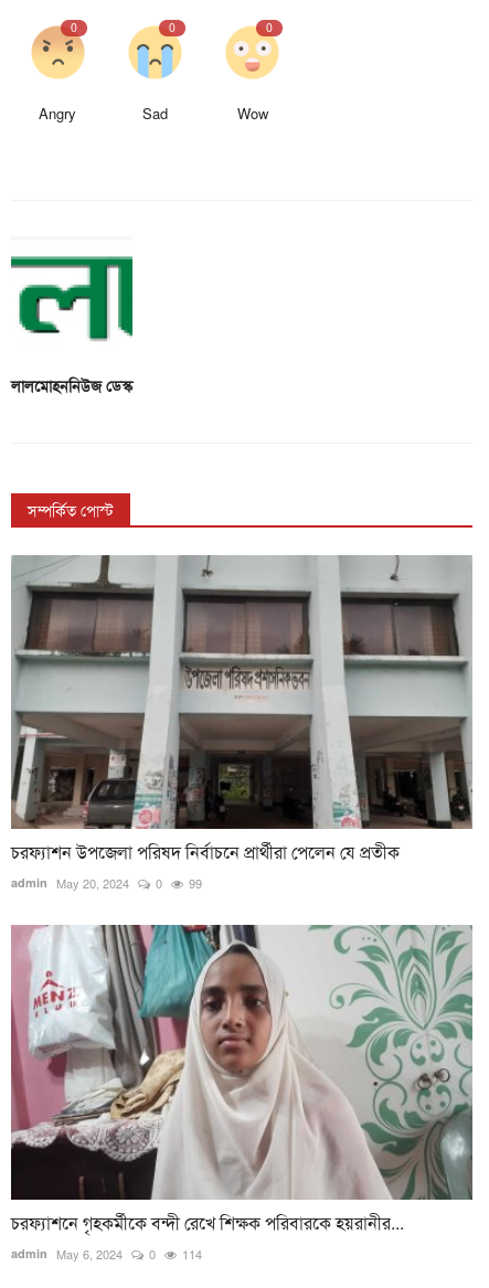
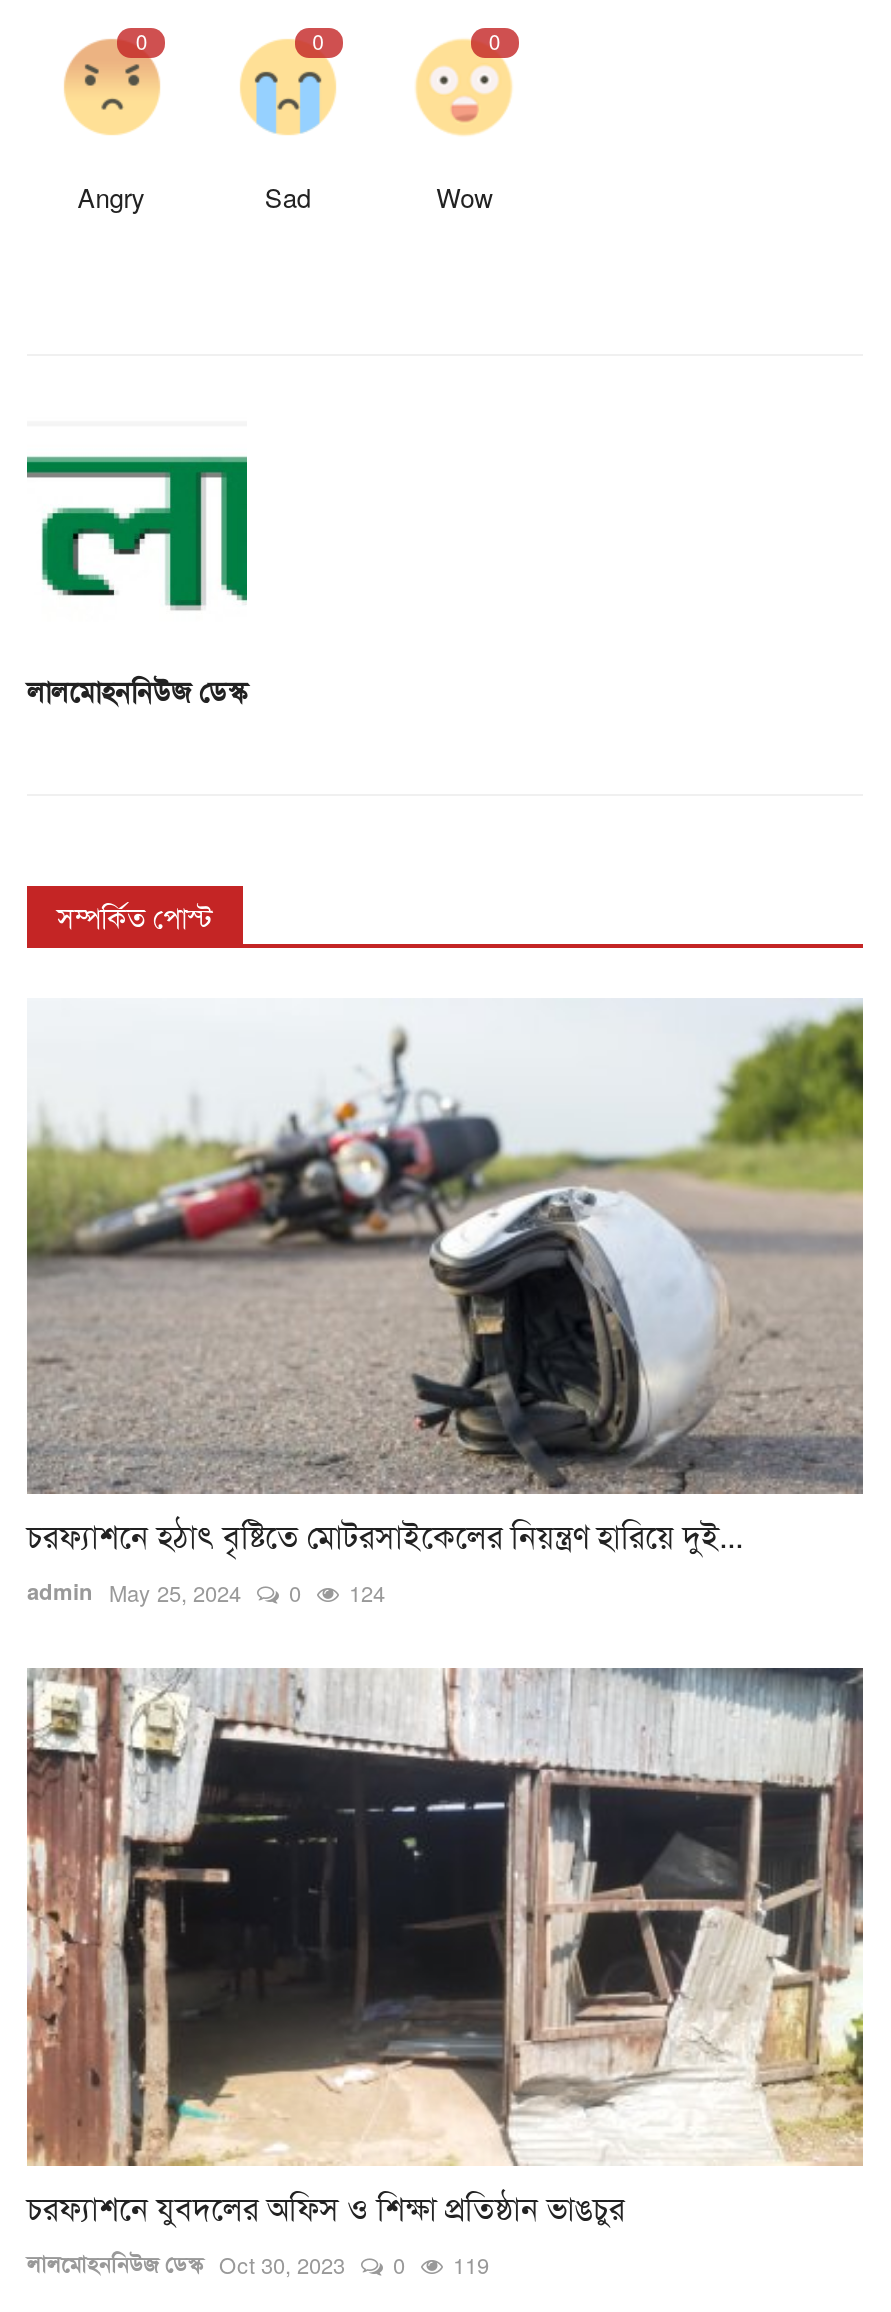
[11,554,471,892] [image] | চরফ্যাশন উপজেলা পরিষদ নির্বাচনে প্রার্থীরা পেলেন যে প্রতীক | admin May 20, 2024 -> [27,998,863,1608] [image] | চরফ্যাশনে হঠাৎ বৃষ্টিতে মোটরসাইকেলের নিয়ন্ত্রণ হারিয়ে দুই... | admin May 25, 2024
[189,874,202,892] 99 -> [349,1576,385,1608] 124
[10,924,474,1262] [image] | চরফ্যাশনে গৃহকর্মীকে বন্দী রেখে শিক্ষক পরিবারকে হয়রানীর... | admin May 6, 2024 -> [25,1668,865,2280] [image] | চরফ্যাশনে যুবদলের অফিস ও শিক্ষা প্রতিষ্ঠান ভাঙচুর | লালমোহননিউজ ডেস্ক Oct 30, 2023
[182,1245,202,1262] 114 -> [453,2248,489,2280] 119

